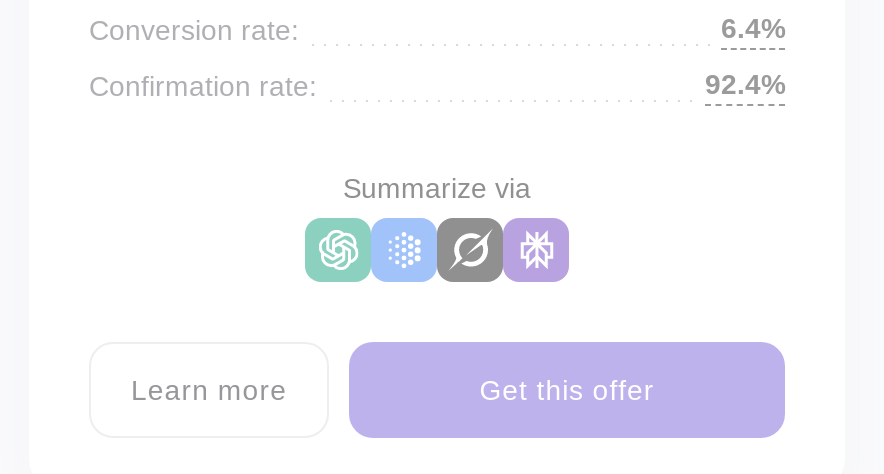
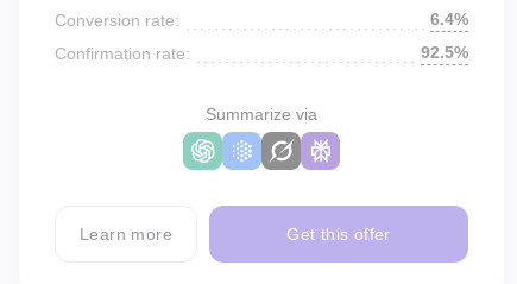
[705,68,785,100] 92.4% -> [421,43,468,62] 92.5%

